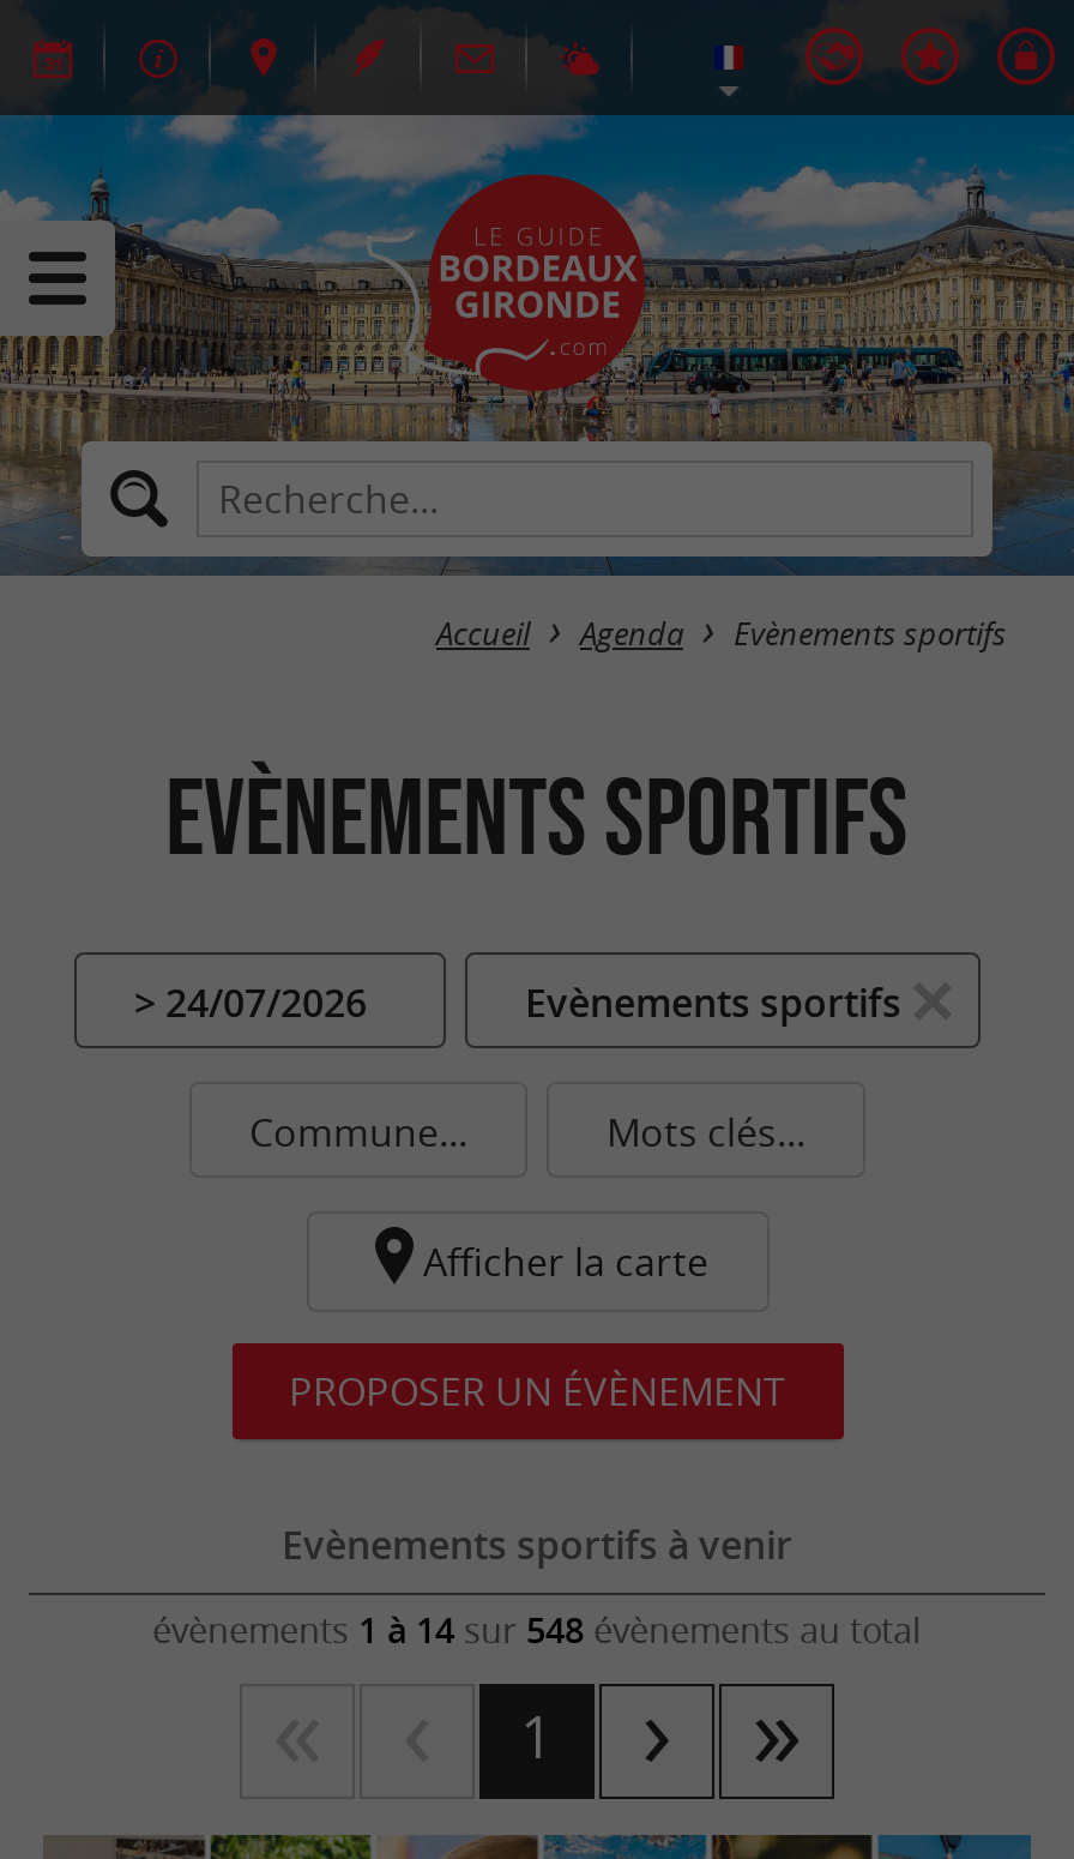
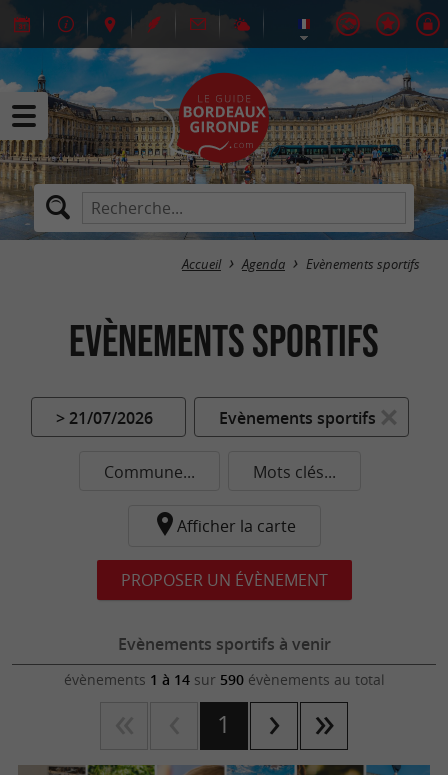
[134,976,367,1029] > 24/07/2026 -> [56,407,153,429] > 21/07/2026
[152,1607,922,1653] évènements 1 à 14 sur 548 évènements au total -> [63,670,384,689] évènements 1 à 14 sur 590 évènements au total

